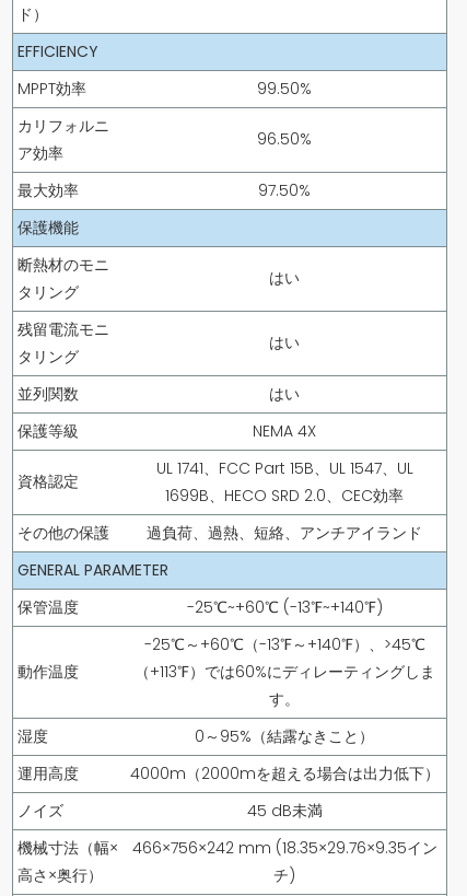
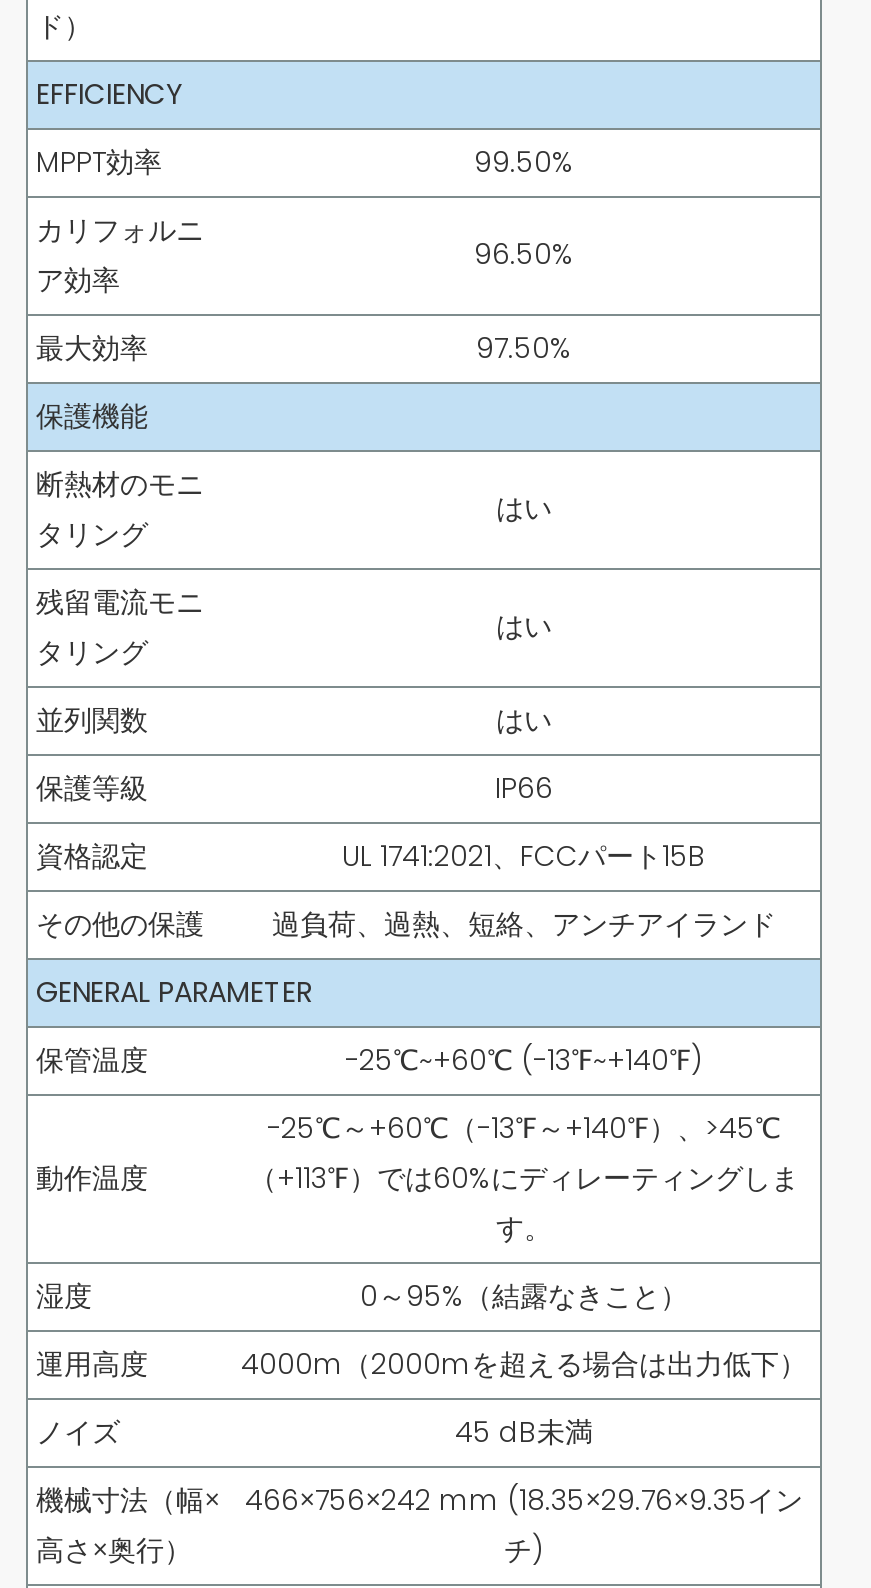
[253,420,316,442] NEMA 4X -> [495,768,553,808] IP66
[156,457,413,506] UL 1741、FCC Part 15B、UL 1547、UL | 1699B、HECO SRD 2.0、CEC効率 -> [342,836,706,876] UL 1741:2021、FCCパート15B

